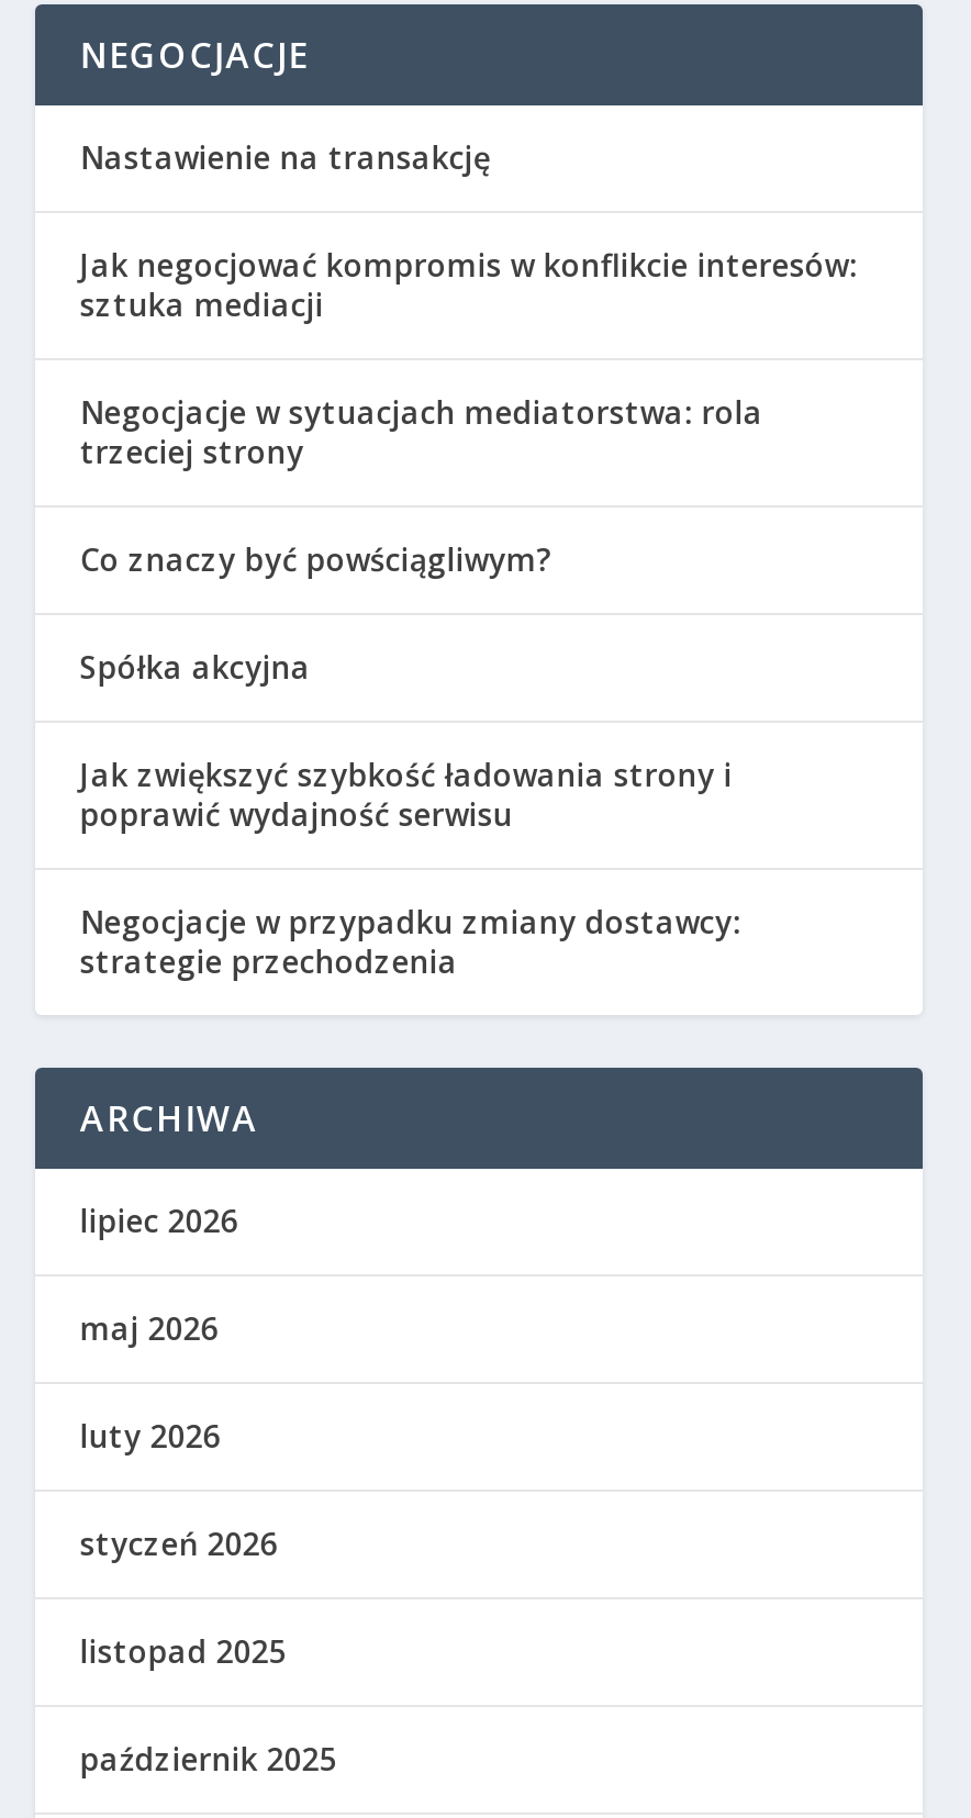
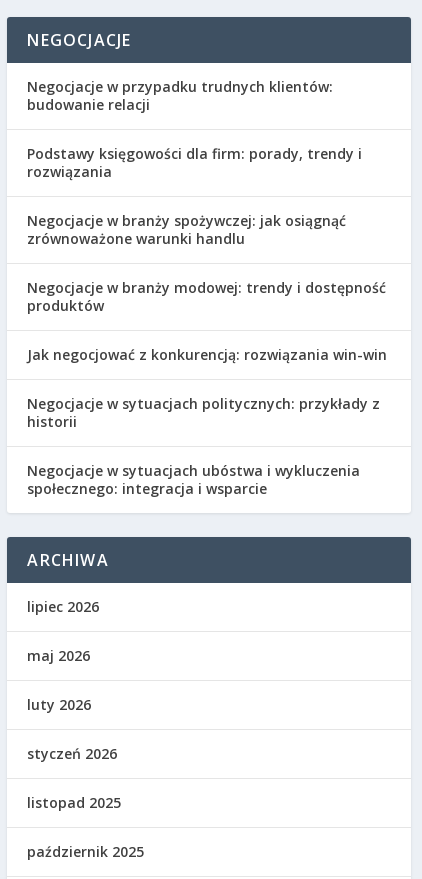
[80,136,491,178] Nastawienie na transakcję -> [27,77,333,114] Negocjacje w przypadku trudnych klientów: | budowanie relacji
[80,243,858,325] Jak negocjować kompromis w konflikcie interesów: | sztuka mediacji -> [27,144,362,181] Podstawy księgowości dla firm: porady, trendy i | rozwiązania
[80,391,763,472] Negocjacje w sytuacjach mediatorstwa: rola | trzeciej strony -> [27,211,346,248] Negocjacje w branży spożywczej: jak osiągnąć | zrównoważone warunki handlu
[80,538,552,580] Co znaczy być powściągliwym? -> [27,278,386,315] Negocjacje w branży modowej: trendy i dostępność | produktów
[80,645,311,687] Spółka akcyjna -> [27,345,387,364] Jak negocjować z konkurencją: rozwiązania win-win
[80,753,732,834] Jak zwiększyć szybkość ładowania strony i | poprawić wydajność serwisu -> [27,394,380,431] Negocjacje w sytuacjach politycznych: przykłady z | historii
[80,900,741,982] Negocjacje w przypadku zmiany dostawcy: | strategie przechodzenia -> [27,461,360,498] Negocjacje w sytuacjach ubóstwa i wykluczenia | społecznego: integracja i wsparcie

